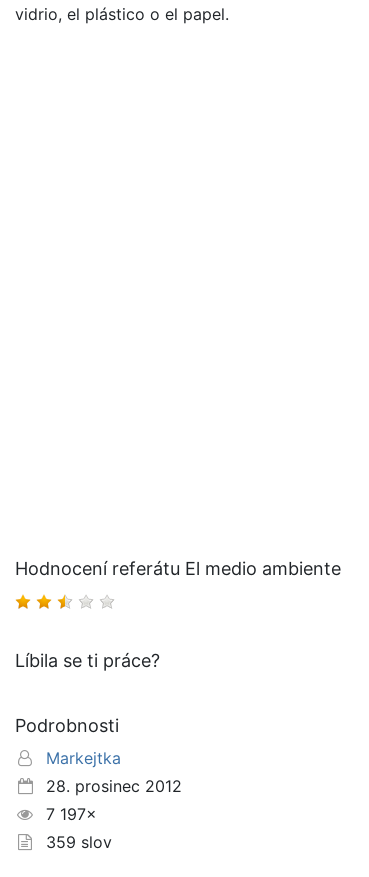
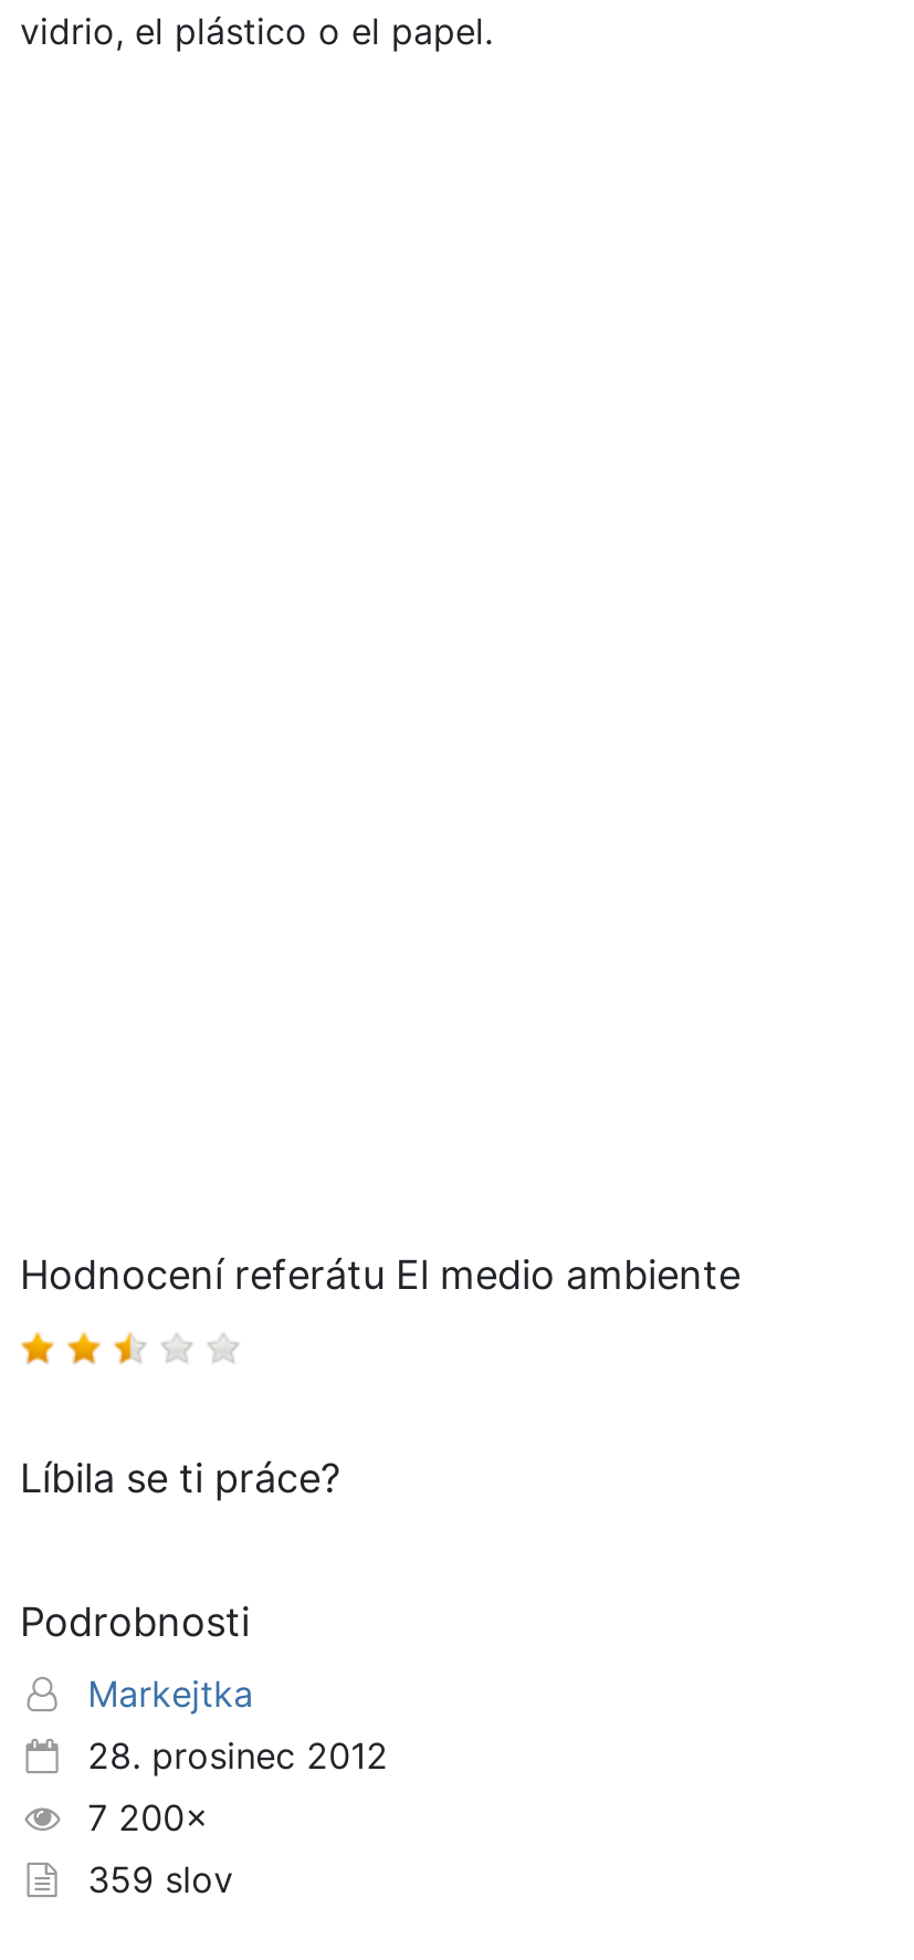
[36,804,97,824] 7 197× -> [65,1796,209,1840] 7 200×

